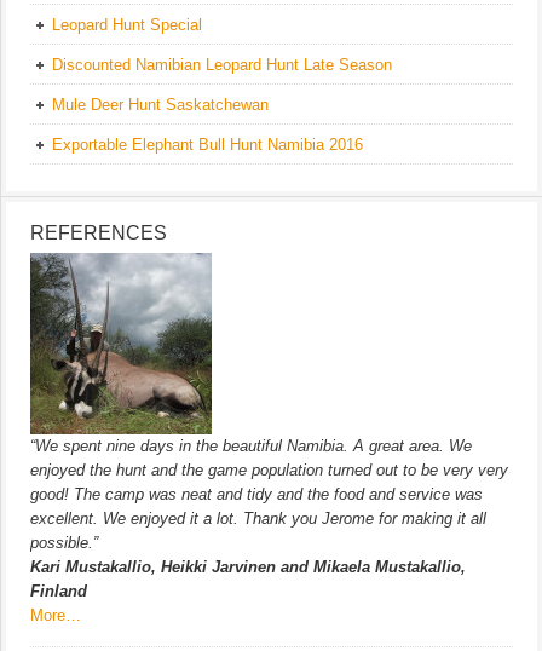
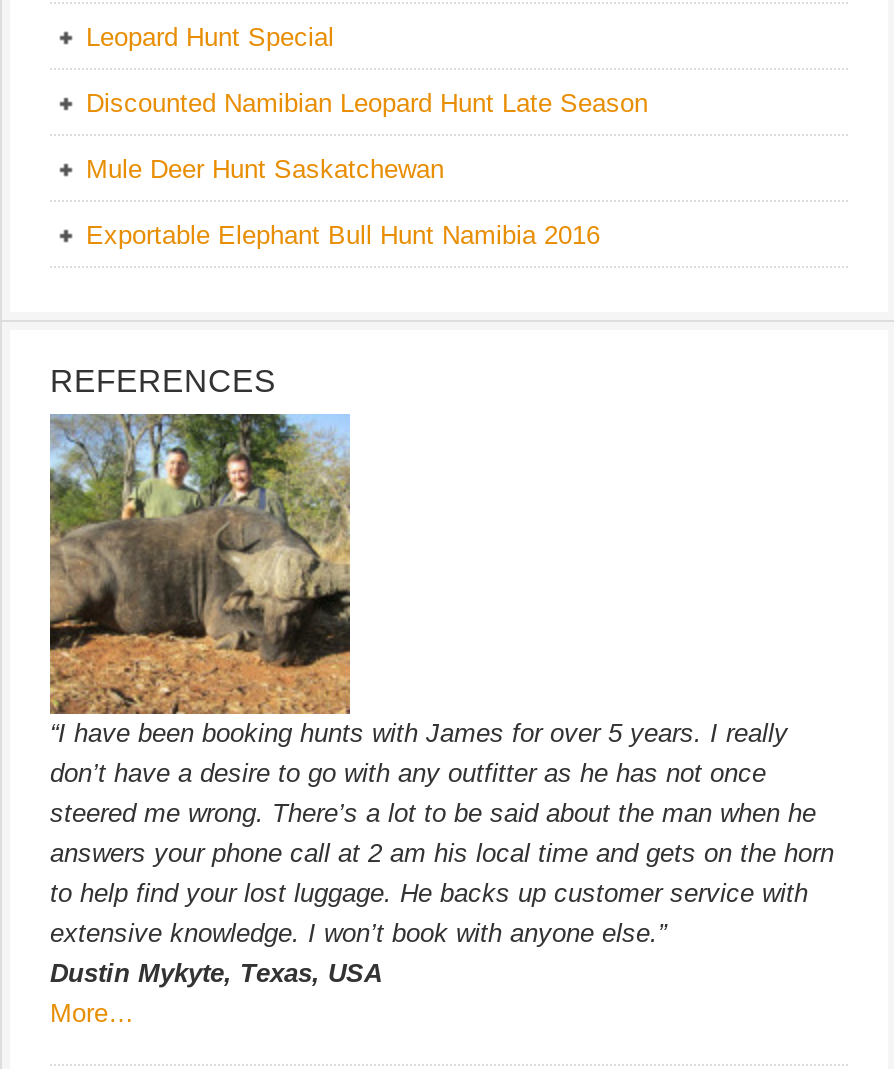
[29,252,508,600] [image] | “We spent nine days in the beautiful Namibia. A great area. We | enjoyed the hunt and the game population turned out to be very very | good! The camp was neat and tidy and the food and service was | excellent. We enjoyed it a lot. Thank you Jerome for making it all | possible.” | Kari Mustakallio, Heikki Jarvinen and Mikaela Mustakallio, | Finland -> [48,412,834,987] [image] | “I have been booking hunts with James for over 5 years. I really | don’t have a desire to go with any outfitter as he has not once | steered me wrong. There’s a lot to be said about the man when he | answers your phone call at 2 am his local time and gets on the horn | to help find your lost luggage. He backs up customer service with | extensive knowledge. I won’t book with anyone else.” | Dustin Mykyte, Texas, USA

